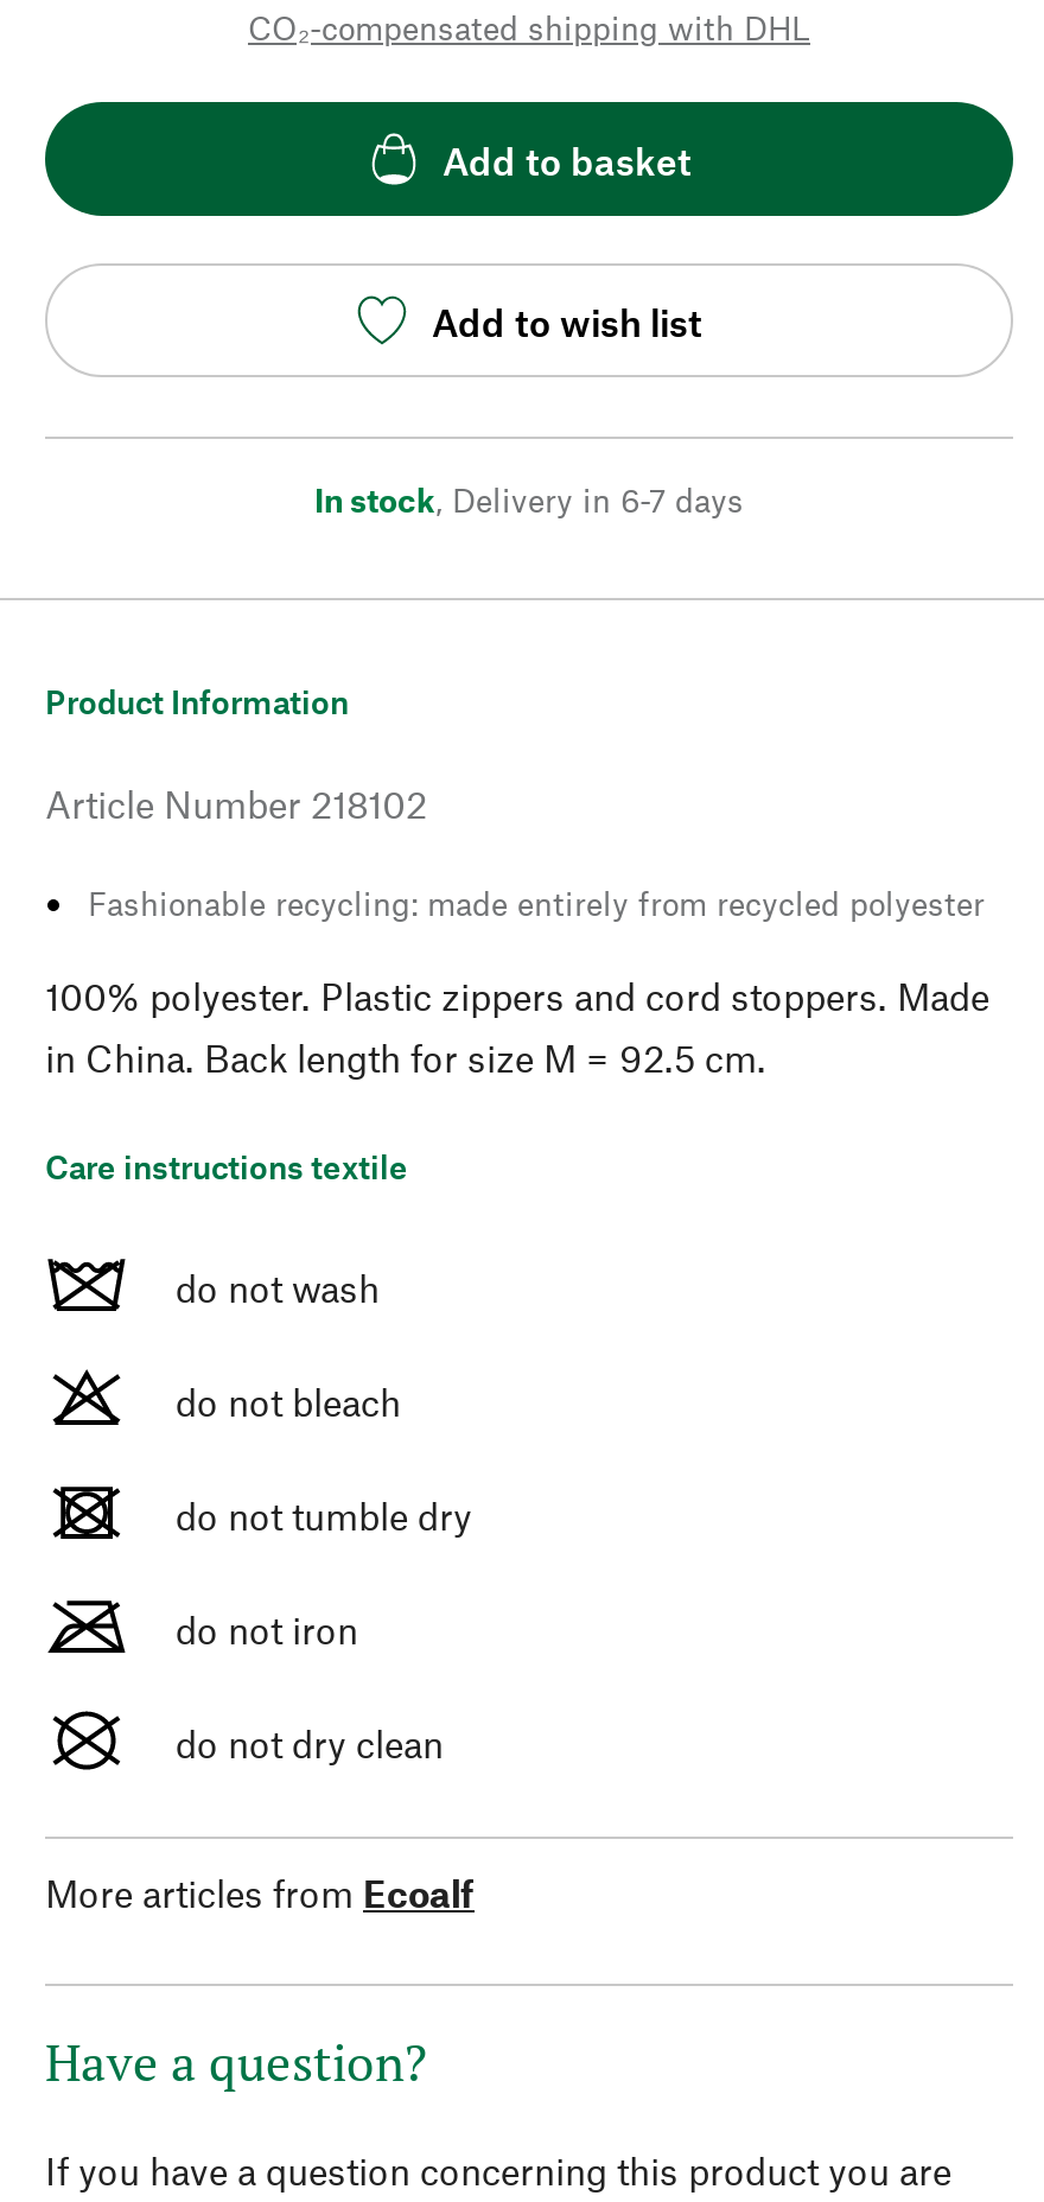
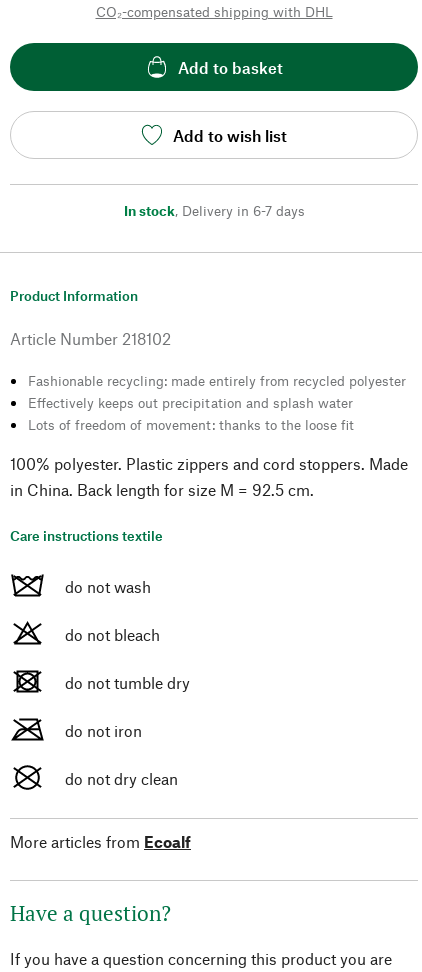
none -> [28,394,354,433] Effectively keeps out precipitation and splash water | Lots of freedom of movement: thanks to the loose fit

